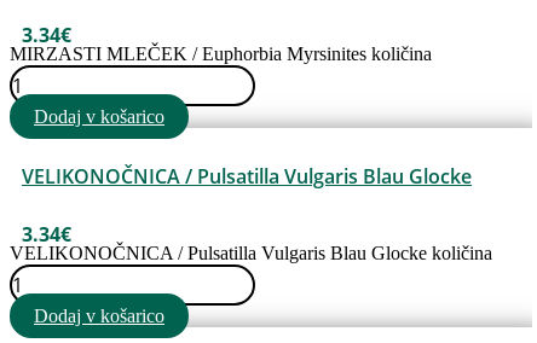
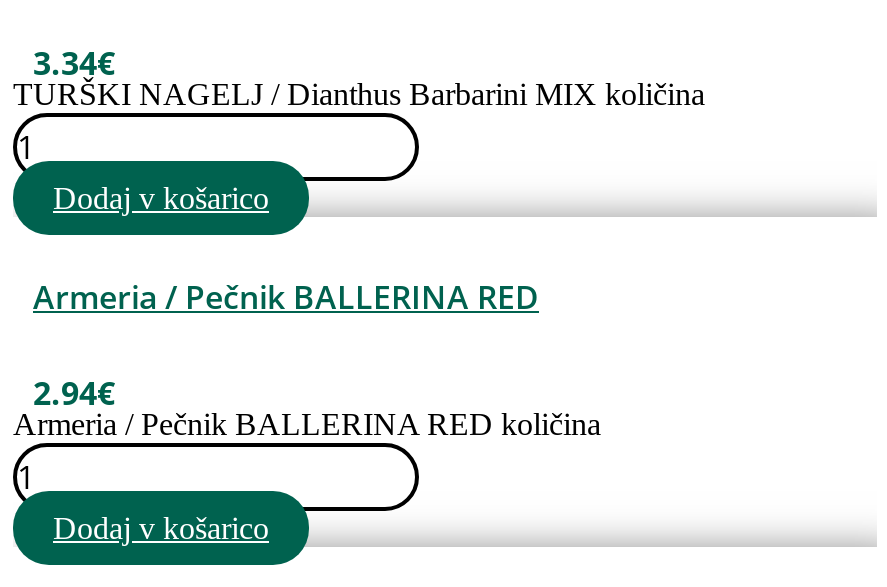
[10,43,432,64] MIRZASTI MLEČEK / Euphorbia Myrsinites količina -> [13,77,705,111] TURŠKI NAGELJ / Dianthus Barbarini MIX količina
[22,163,472,190] VELIKONOČNICA / Pulsatilla Vulgaris Blau Glocke -> [33,275,539,319] Armeria / Pečnik BALLERINA RED
[10,221,492,264] 3.34€ | VELIKONOČNICA / Pulsatilla Vulgaris Blau Glocke količina -> [13,371,601,441] 2.94€ | Armeria / Pečnik BALLERINA RED količina

